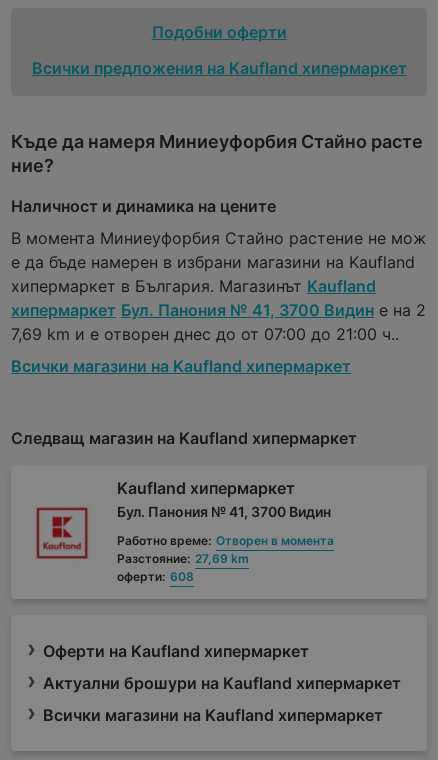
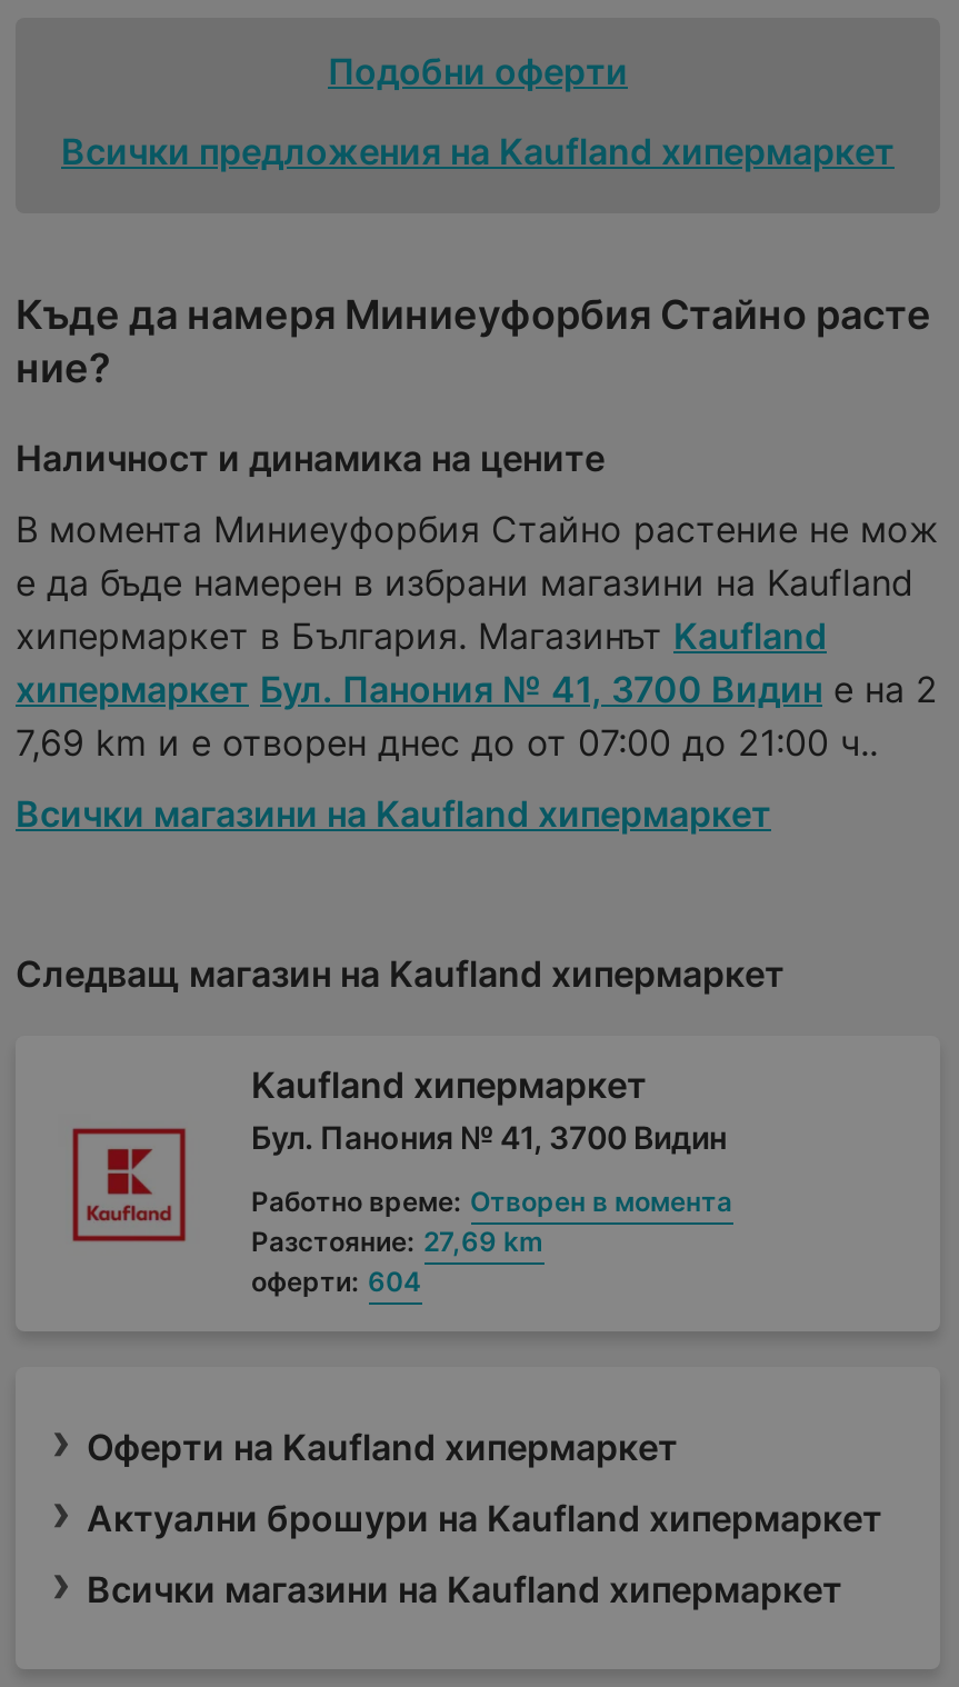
[117,569,193,584] оферти: 608 -> [251,1264,421,1297] оферти: 604

